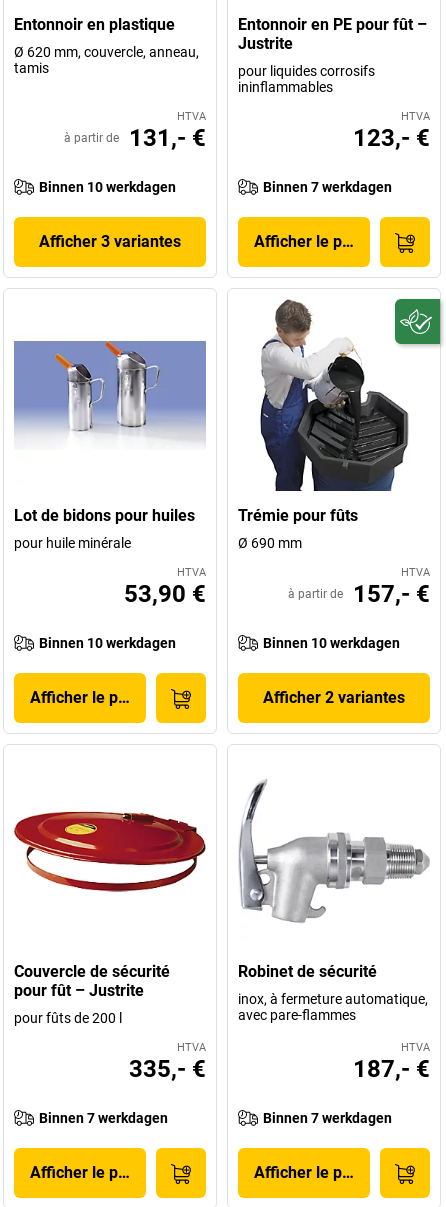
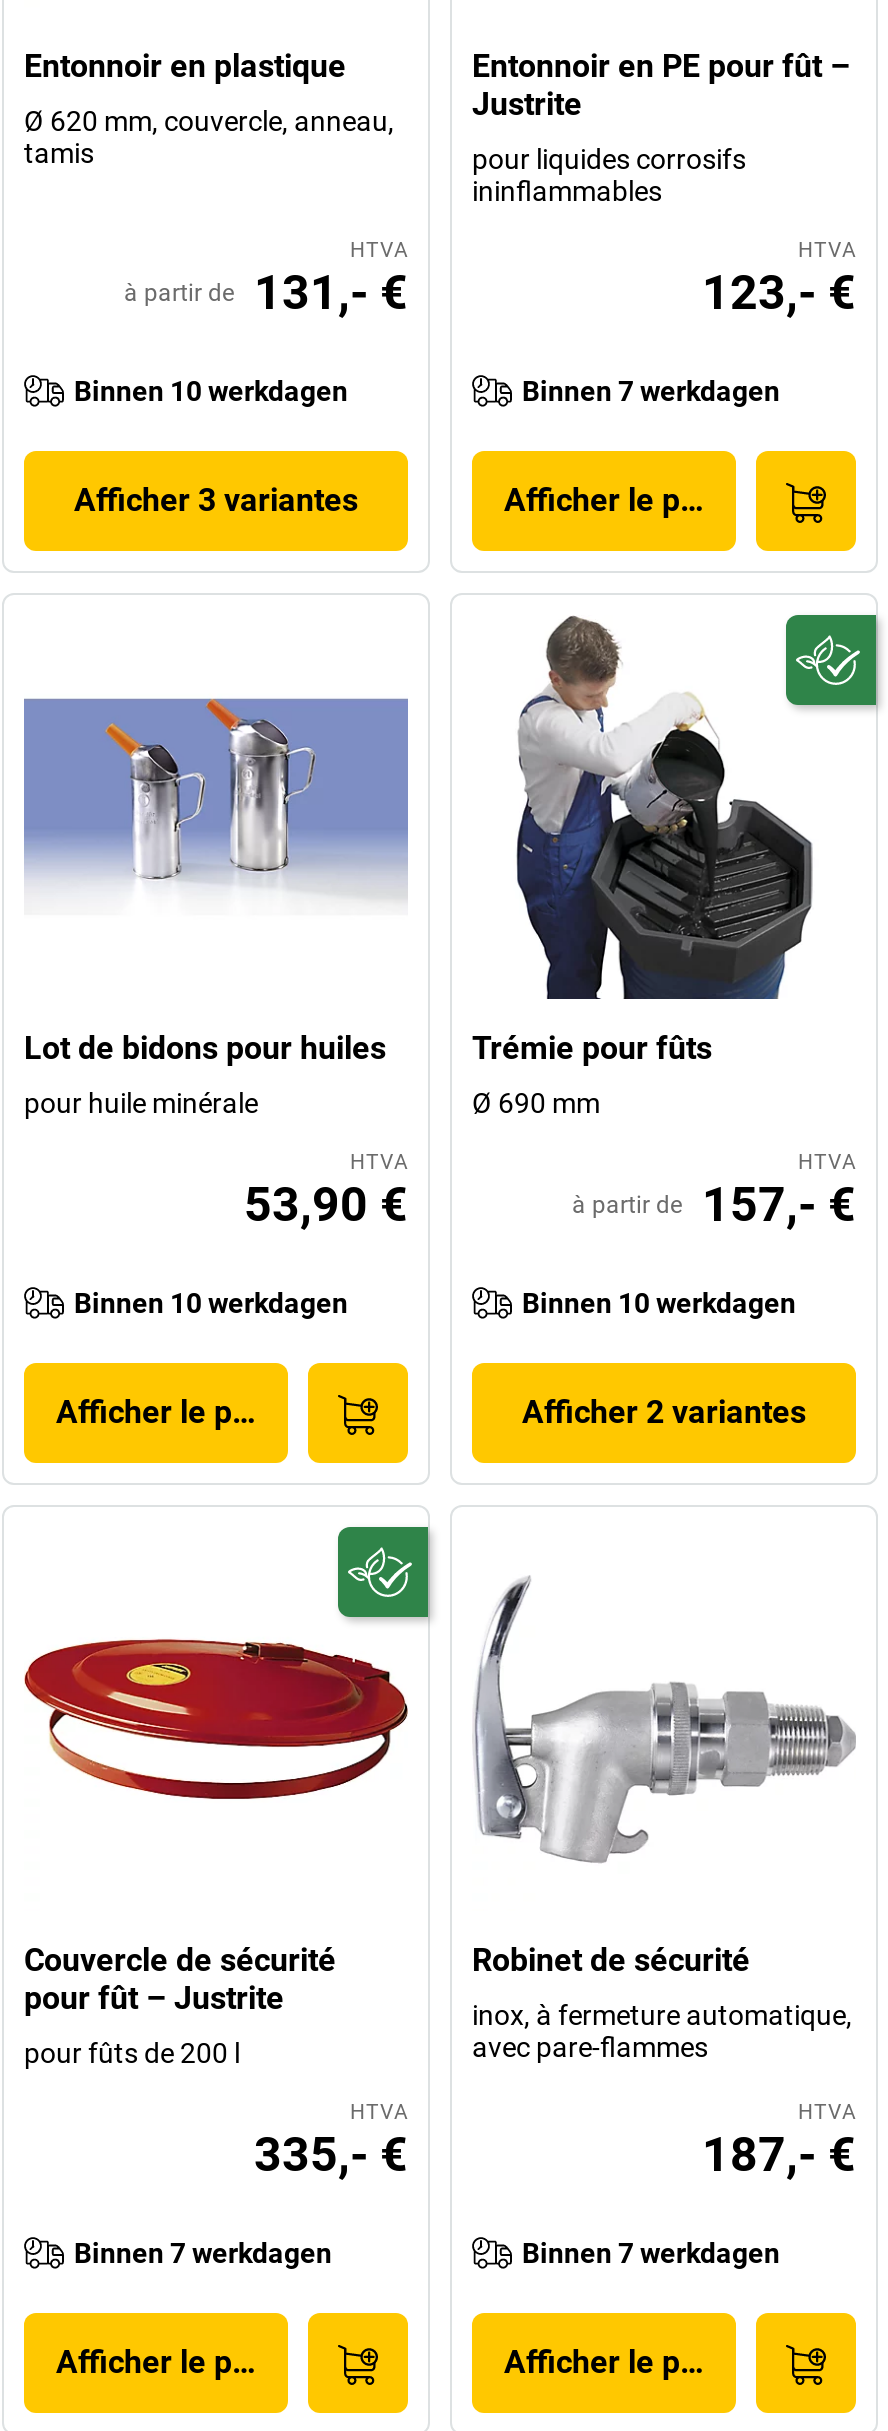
none -> [336,1525,432,1621] [image]

